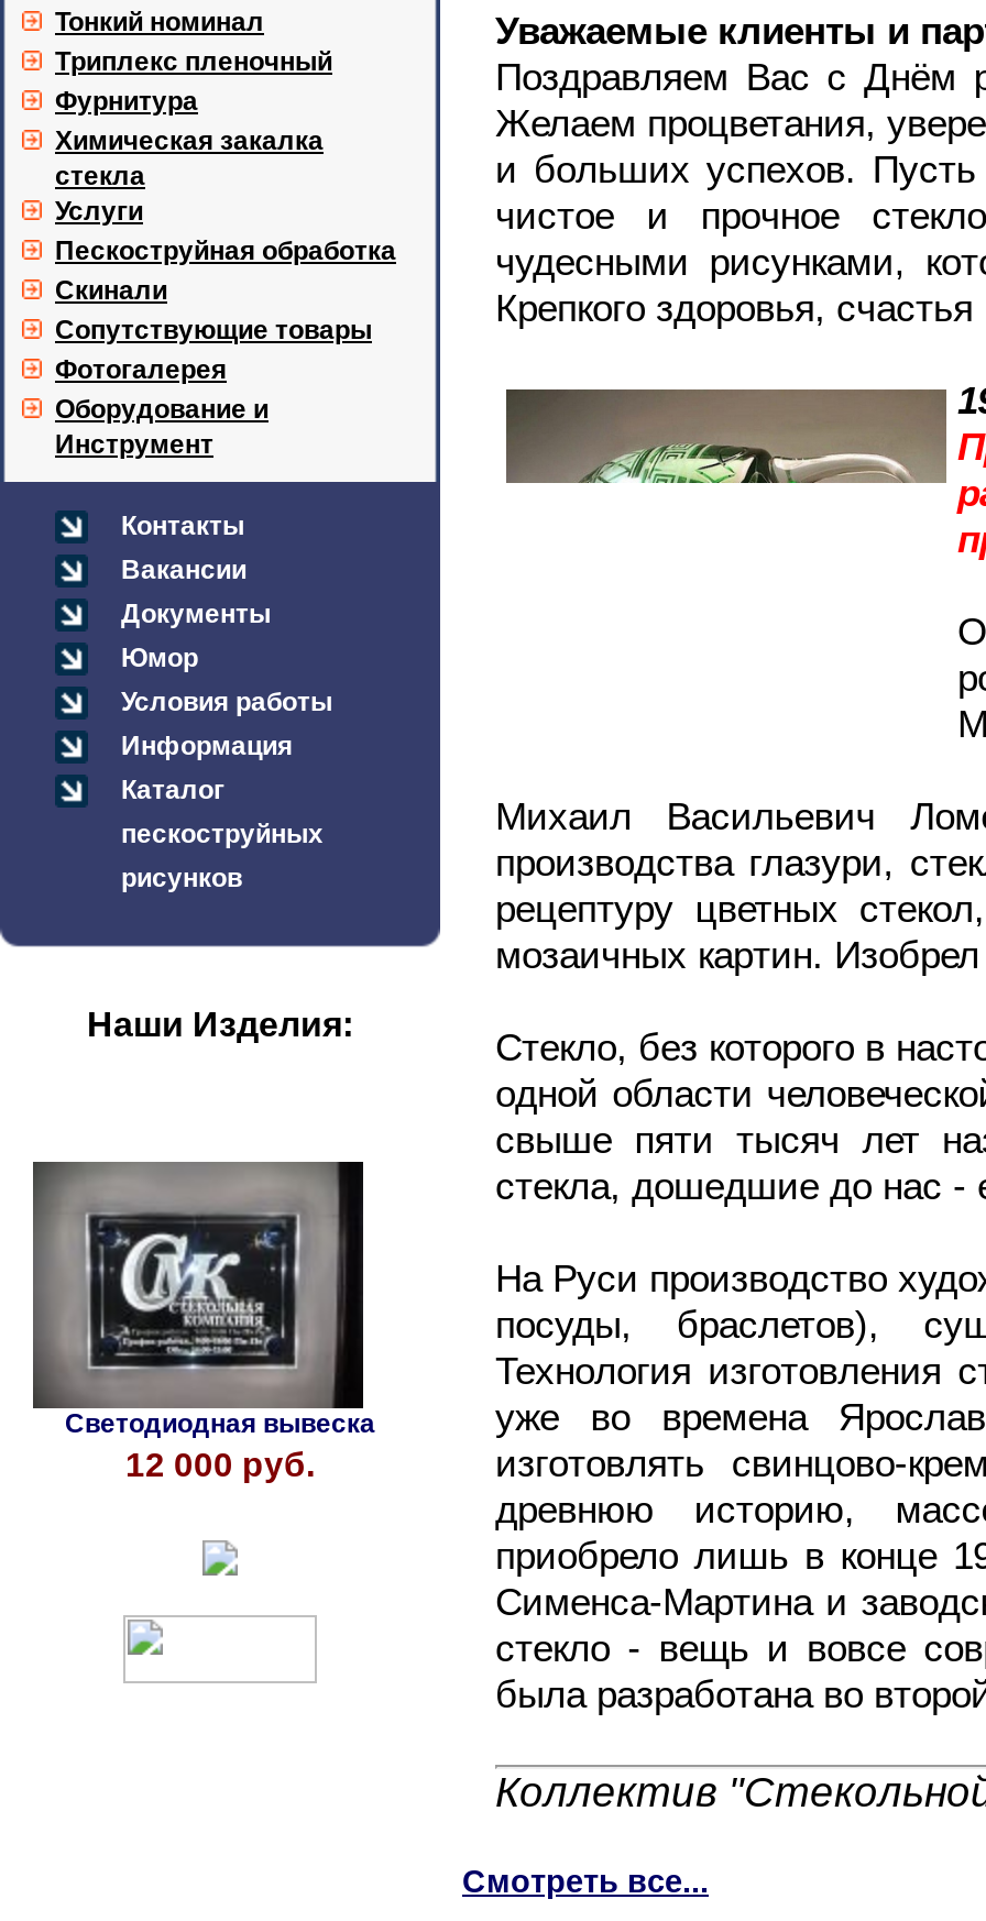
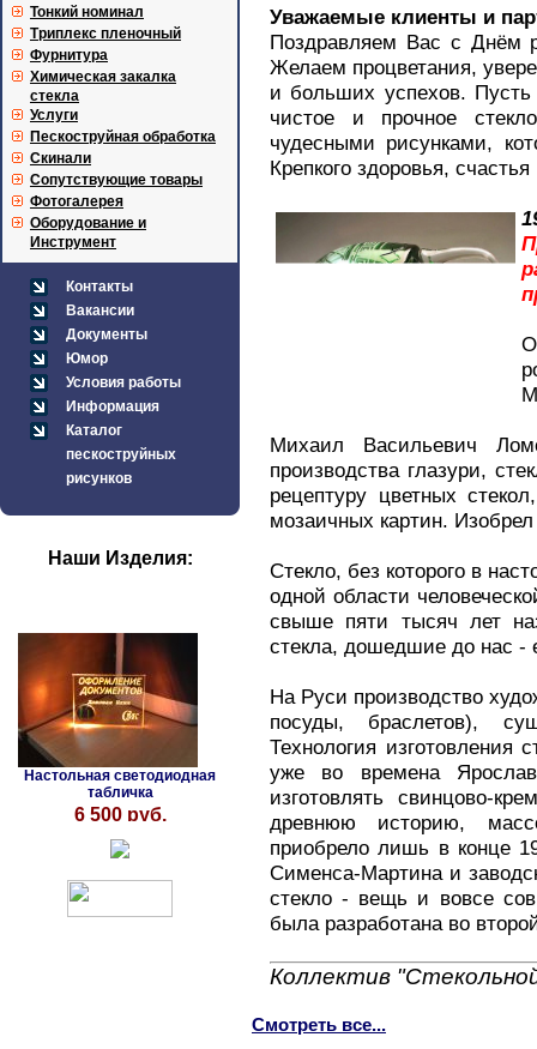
[33,1160,375,1483] [image] | Светодиодная вывеска | 12 000 руб. -> [18,632,216,825] [image] | Настольная светодиодная | табличка | 6 500 руб.

